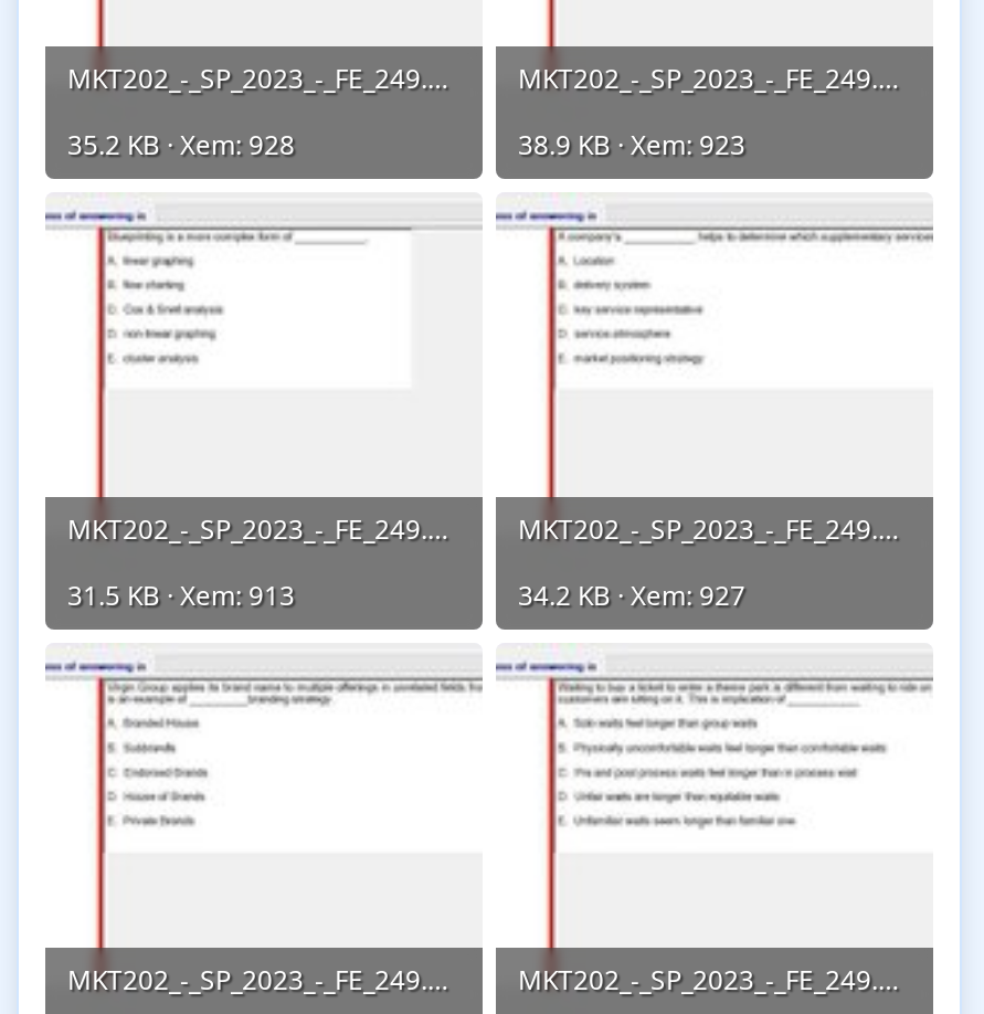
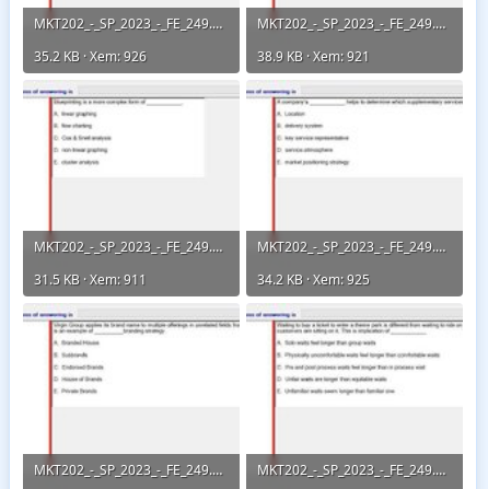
[67,126,295,163] 35.2 KB · Xem: 928 -> [34,47,147,66] 35.2 KB · Xem: 926
[518,126,745,163] 38.9 KB · Xem: 923 -> [257,47,370,66] 38.9 KB · Xem: 921
[67,577,295,614] 31.5 KB · Xem: 913 -> [34,270,147,289] 31.5 KB · Xem: 911
[518,577,745,614] 34.2 KB · Xem: 927 -> [257,270,370,289] 34.2 KB · Xem: 925

